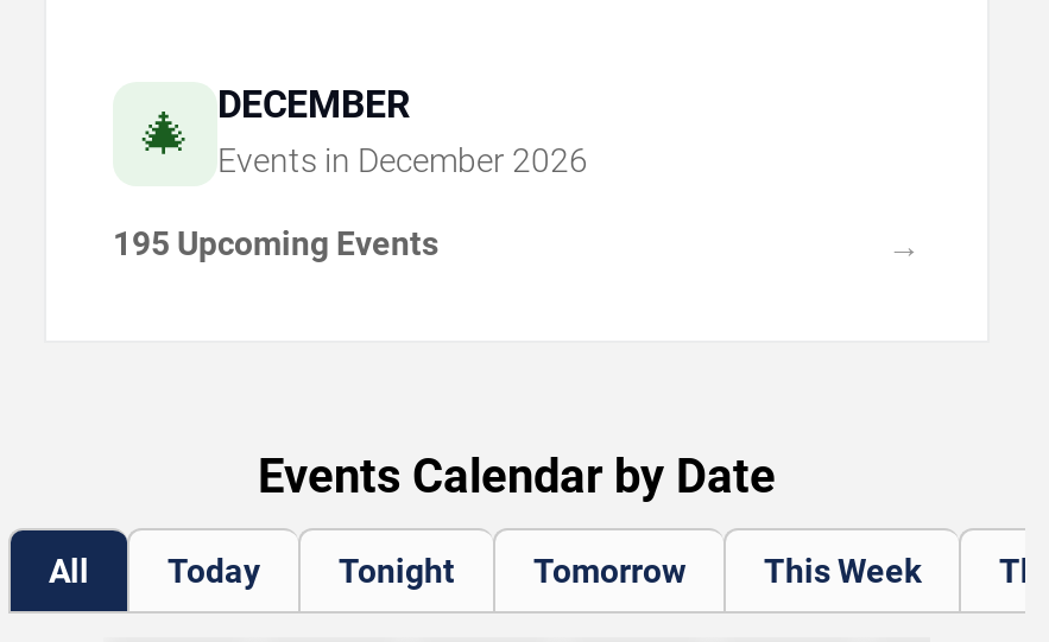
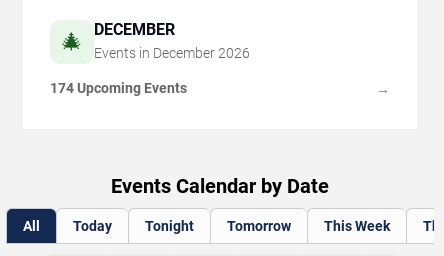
[113,225,438,263] 195 Upcoming Events -> [50,80,187,96] 174 Upcoming Events

